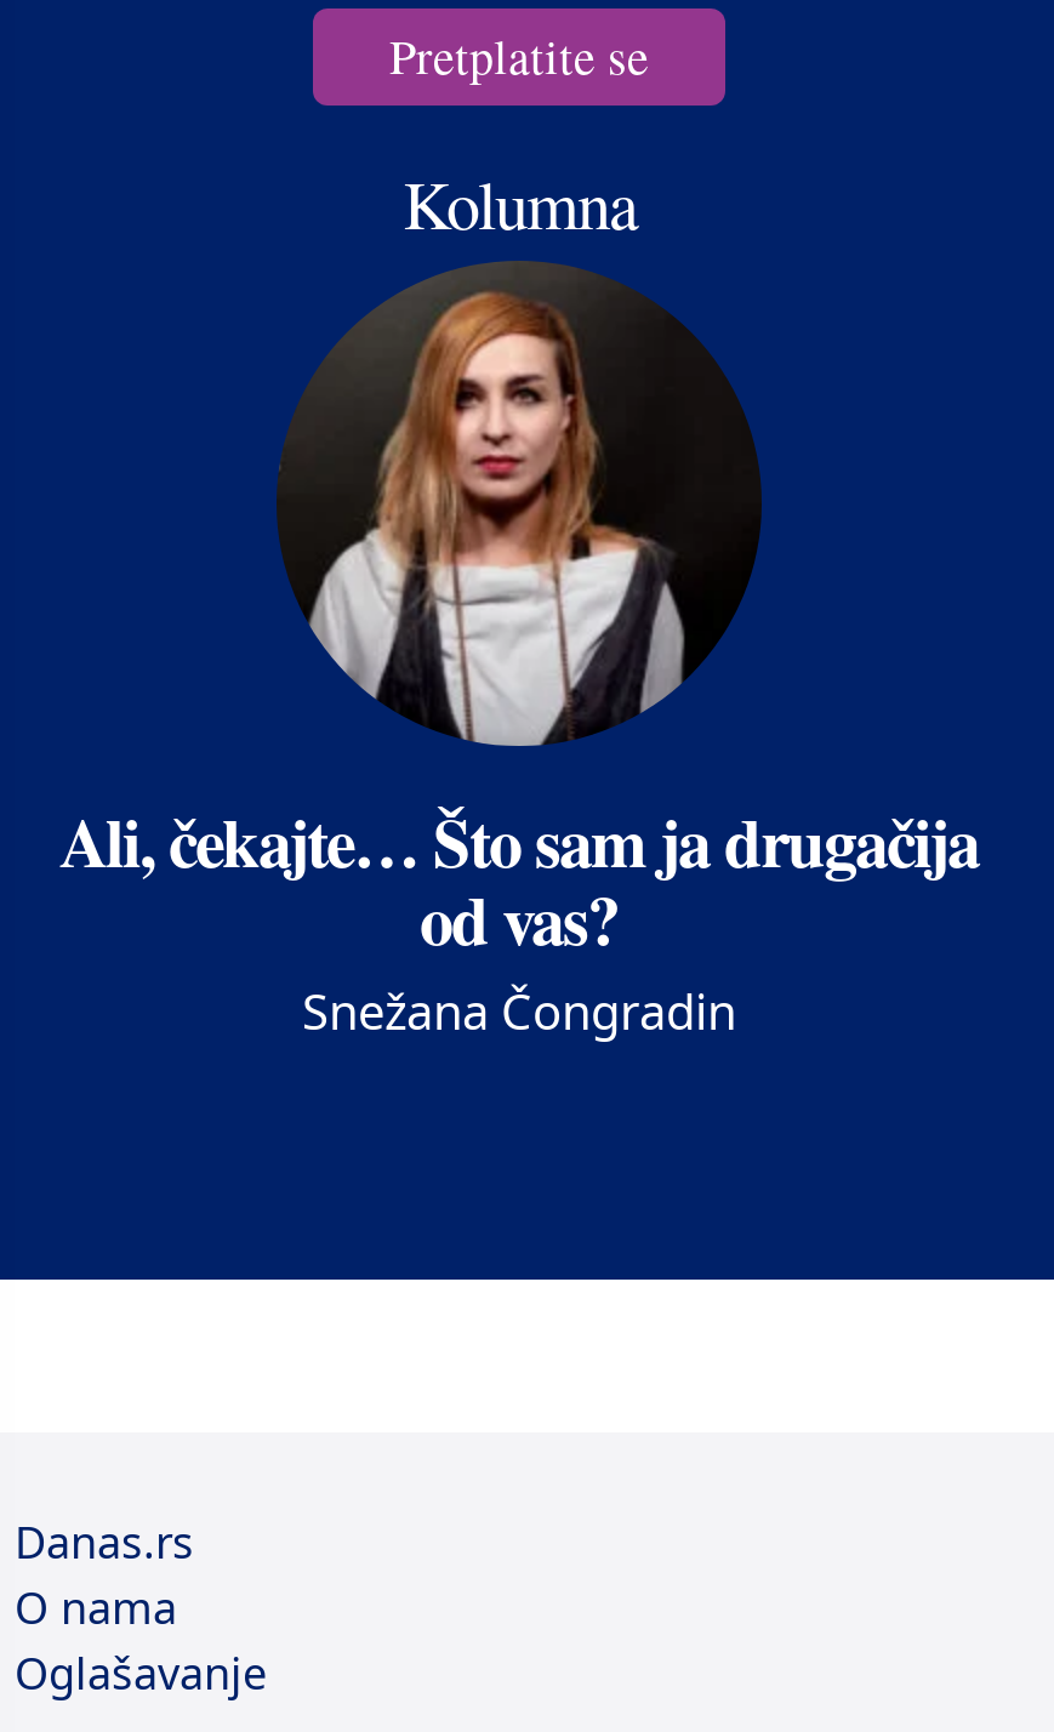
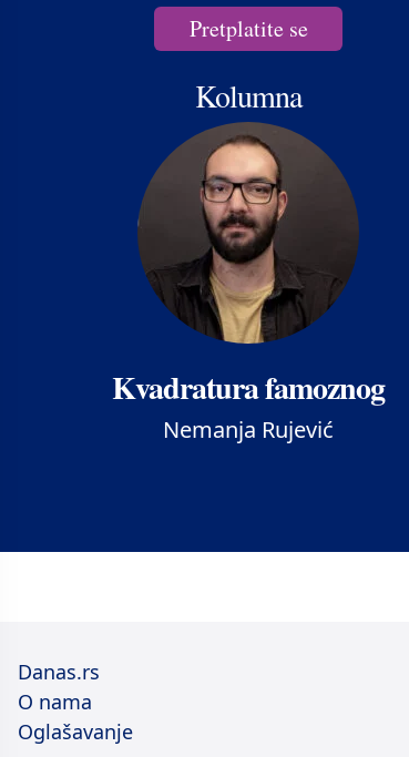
[59,281,979,1045] [image] | Ali, čekajte… Što sam ja drugačija | od vas? | Snežana Čongradin -> [112,130,385,444] [image] | Kvadratura famoznog | Nemanja Rujević

